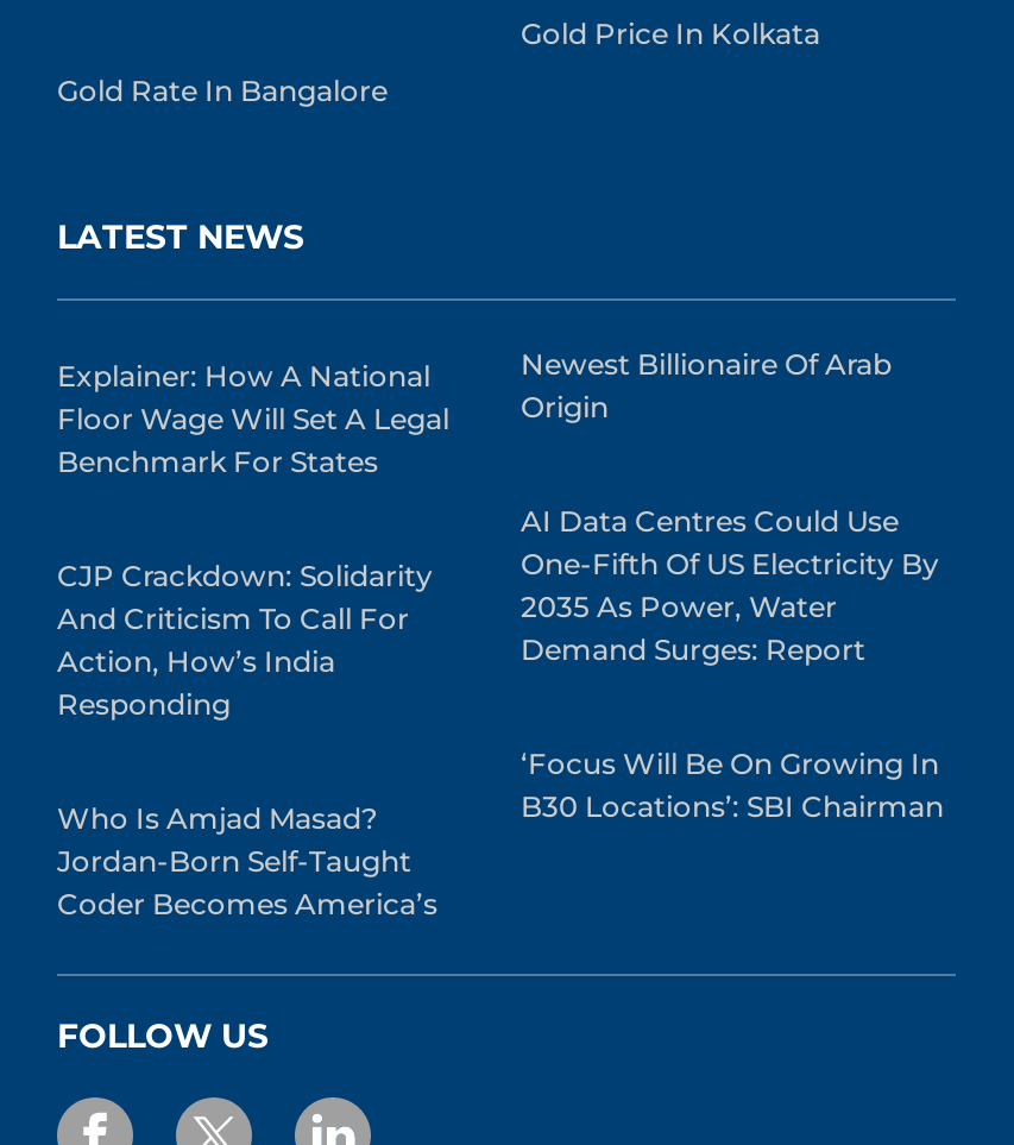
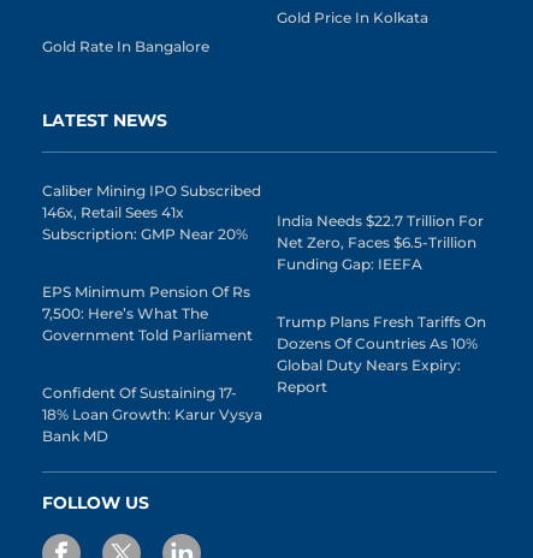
[57,357,449,921] Explainer: How A National | Floor Wage Will Set A Legal | Benchmark For States | CJP Crackdown: Solidarity | And Criticism To Call For | Action, How’s India | Responding | Who Is Amjad Masad? | Jordan-Born Self-Taught | Coder Becomes America’s -> [42,181,262,445] Caliber Mining IPO Subscribed | 146x, Retail Sees 41x | Subscription: GMP Near 20% | EPS Minimum Pension Of Rs | 7,500: Here’s What The | Government Told Parliament | Confident Of Sustaining 17- | 18% Loan Growth: Karur Vysya | Bank MD
[521,346,944,823] Newest Billionaire Of Arab | Origin | AI Data Centres Could Use | One-Fifth Of US Electricity By | 2035 As Power, Water | Demand Surges: Report | ‘Focus Will Be On Growing In | B30 Locations’: SBI Chairman -> [277,211,486,395] India Needs $22.7 Trillion For | Net Zero, Faces $6.5-Trillion | Funding Gap: IEEFA | Trump Plans Fresh Tariffs On | Dozens Of Countries As 10% | Global Duty Nears Expiry: | Report

